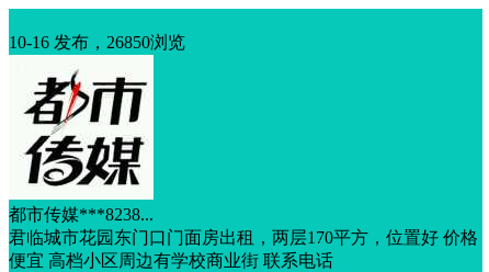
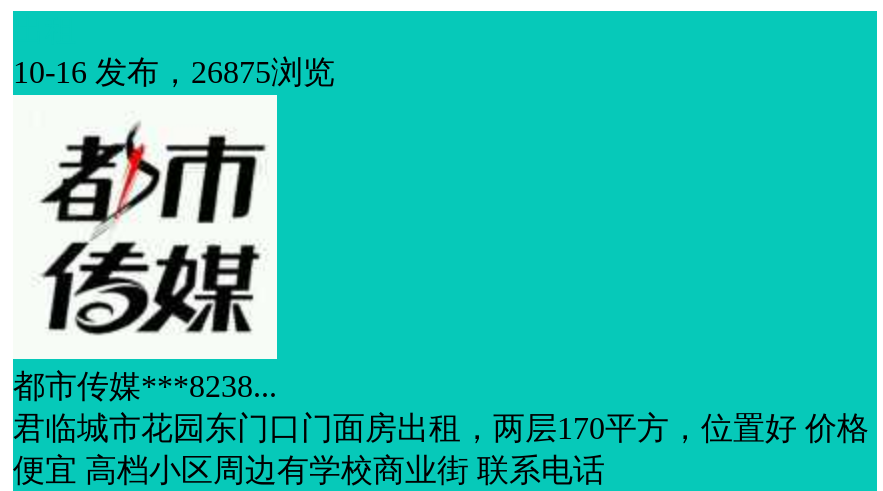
[9,33,185,52] 10-16 发布，26850浏览 -> [13,55,335,89] 10-16 发布，26875浏览

